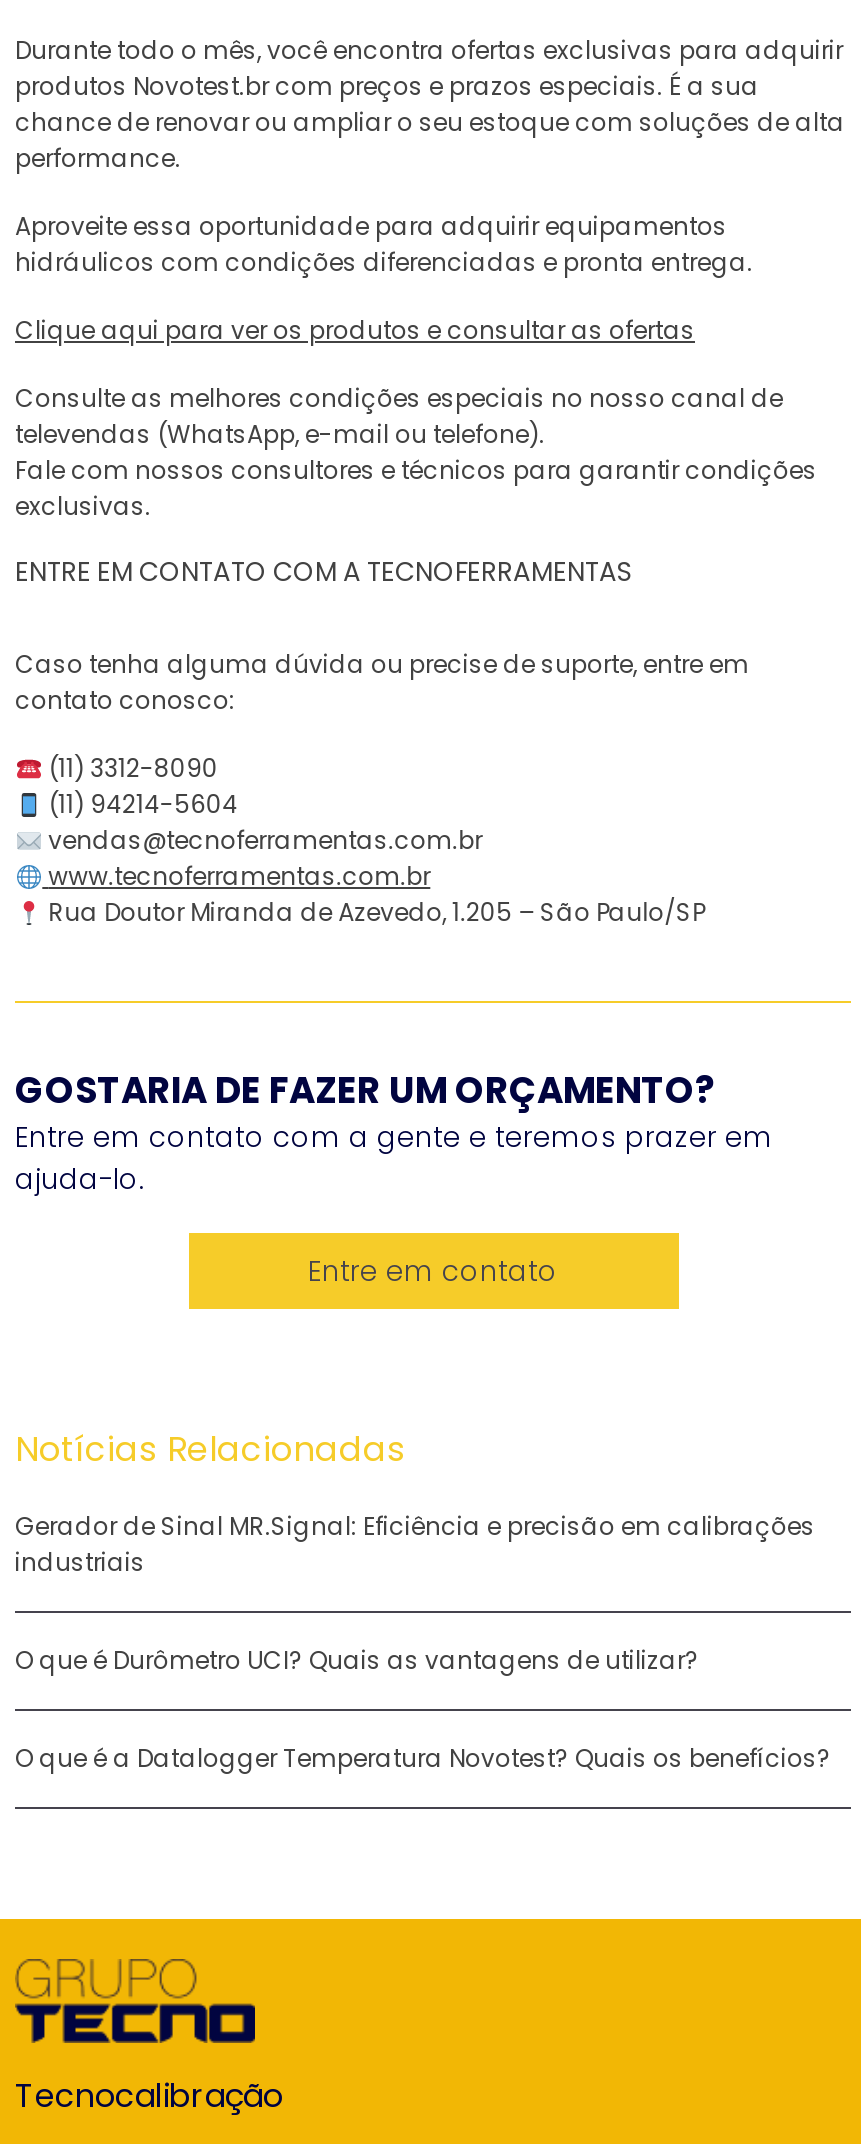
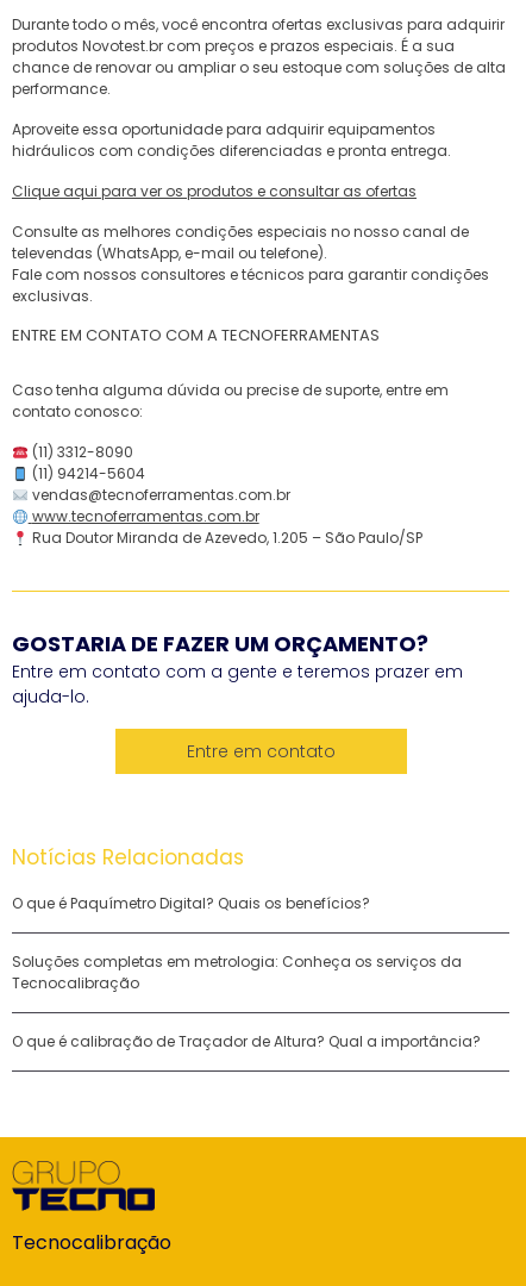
[15,1510,815,1580] Gerador de Sinal MR.Signal: Eficiência e precisão em calibrações | industriais -> [12,893,370,914] O que é Paquímetro Digital? Quais os benefícios?
[15,1644,699,1678] O que é Durômetro UCI? Quais as vantagens de utilizar? -> [12,952,462,993] Soluções completas em metrologia: Conheça os serviços da | Tecnocalibração
[15,1742,831,1776] O que é a Datalogger Temperatura Novotest? Quais os benefícios? -> [12,1032,481,1052] O que é calibração de Traçador de Altura? Qual a importância?

